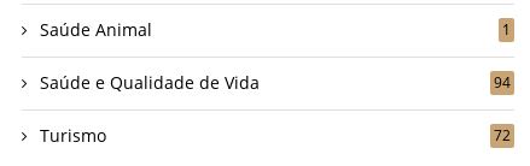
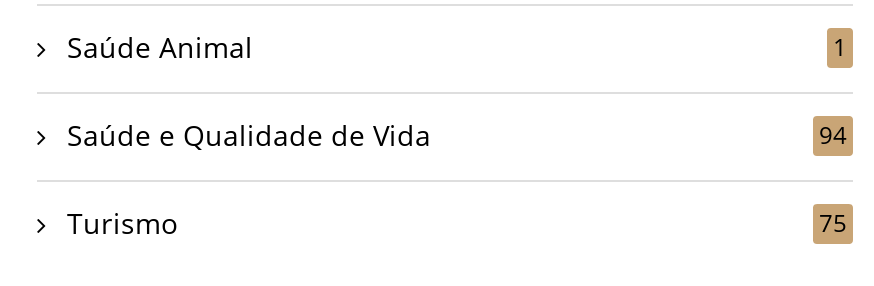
[494,126,511,146] 72 -> [819,207,847,241] 75

